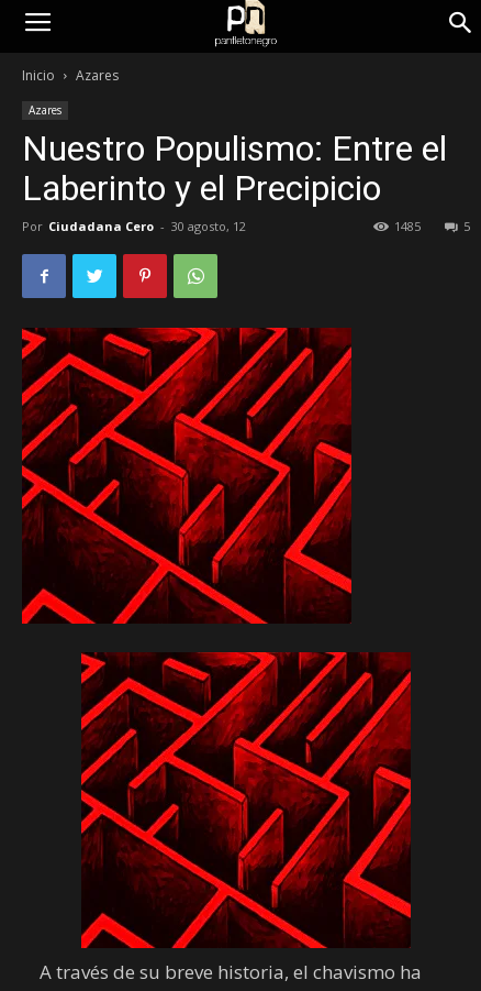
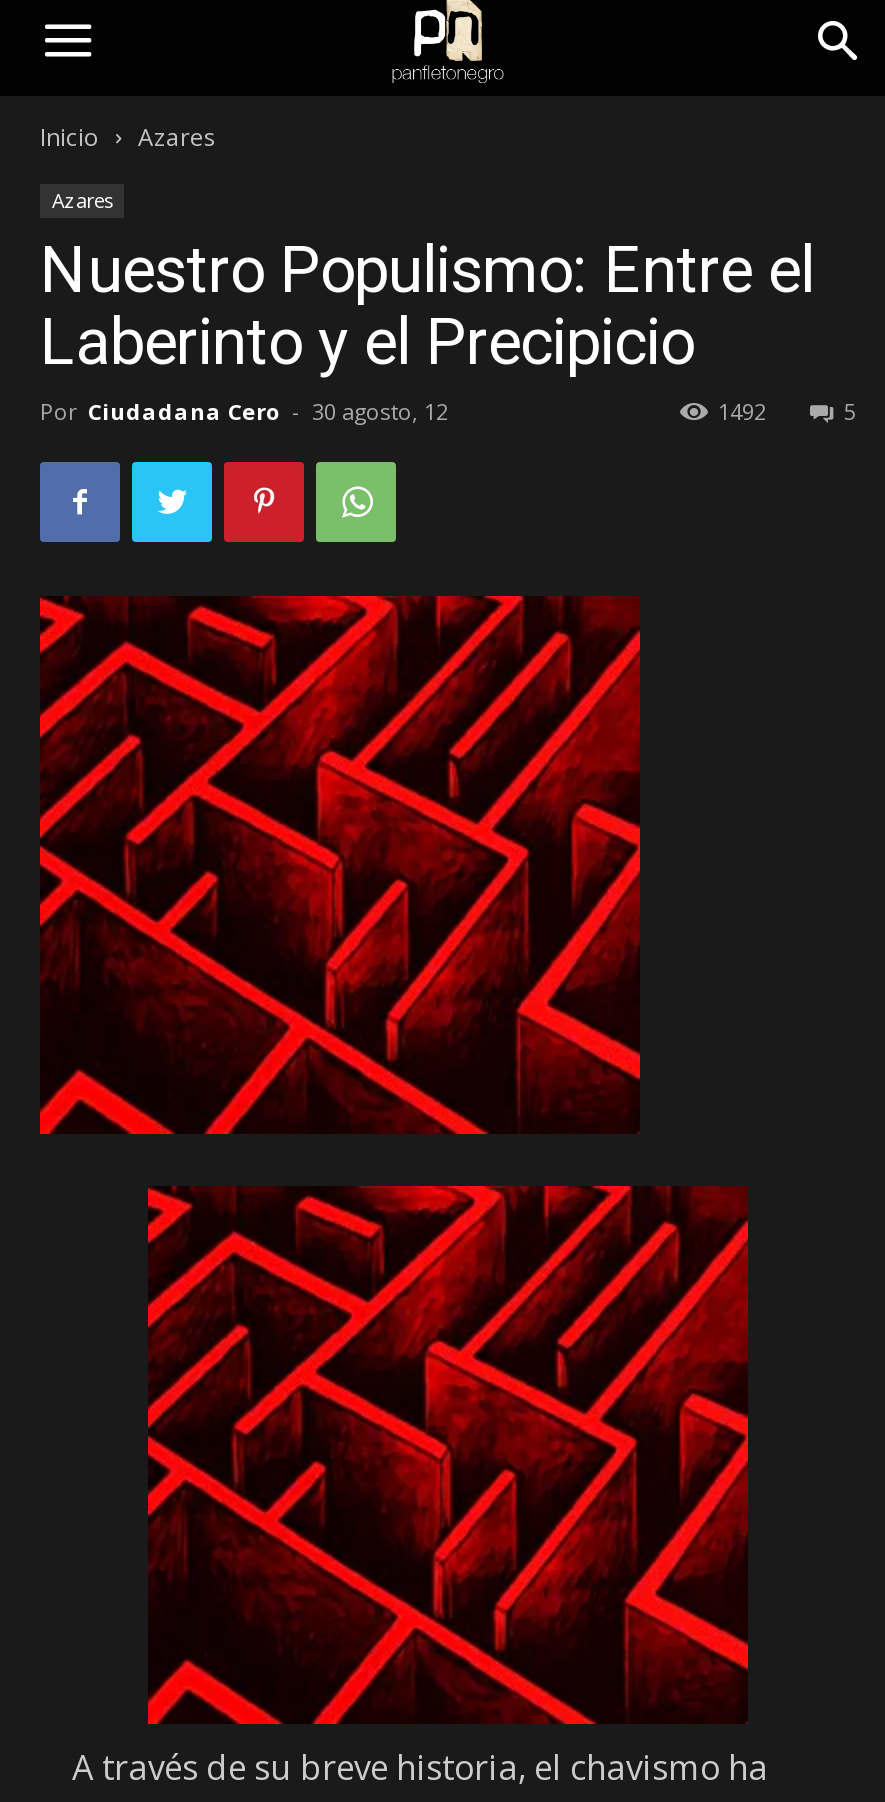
[394,218,421,234] 1485 -> [718,396,766,426] 1492

